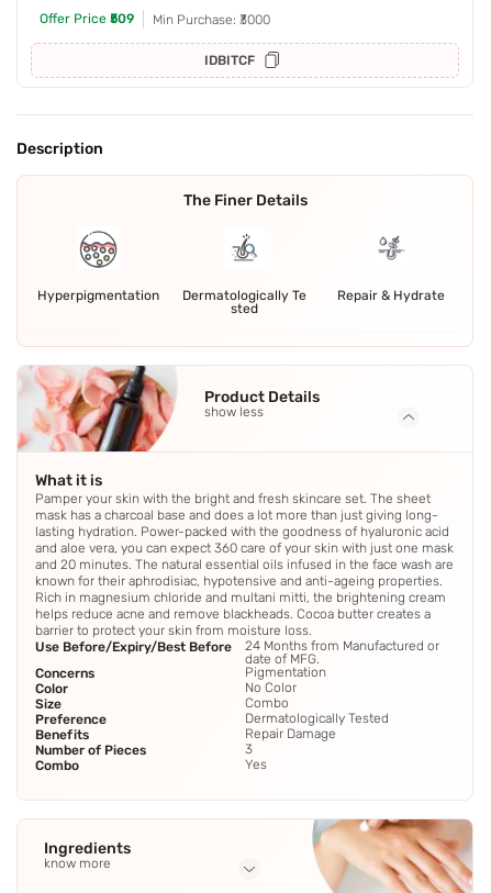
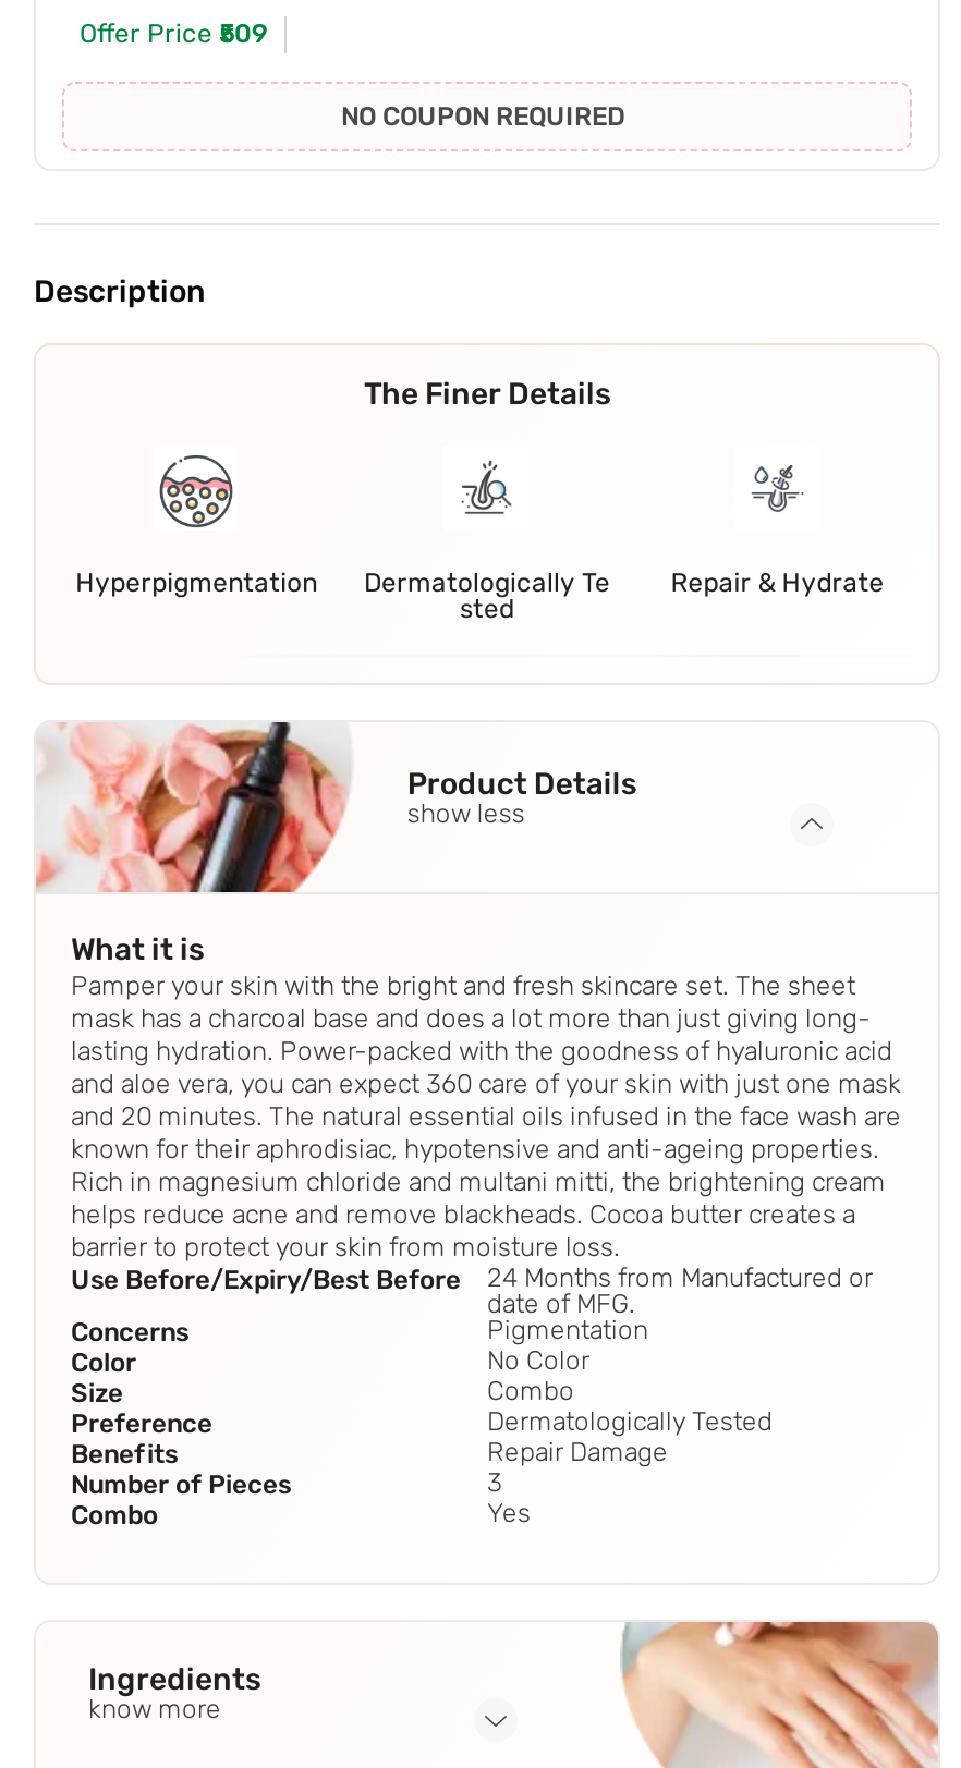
[153,12,270,68] Min Purchase: ₹3000 | IDBITCF -> [341,102,624,132] NO COUPON REQUIRED

